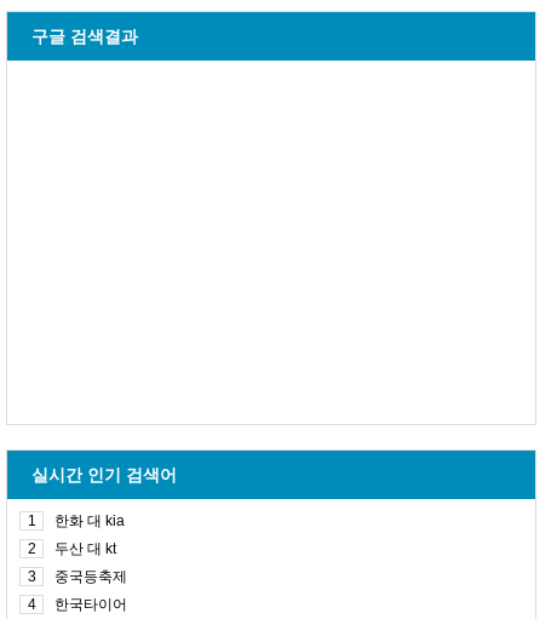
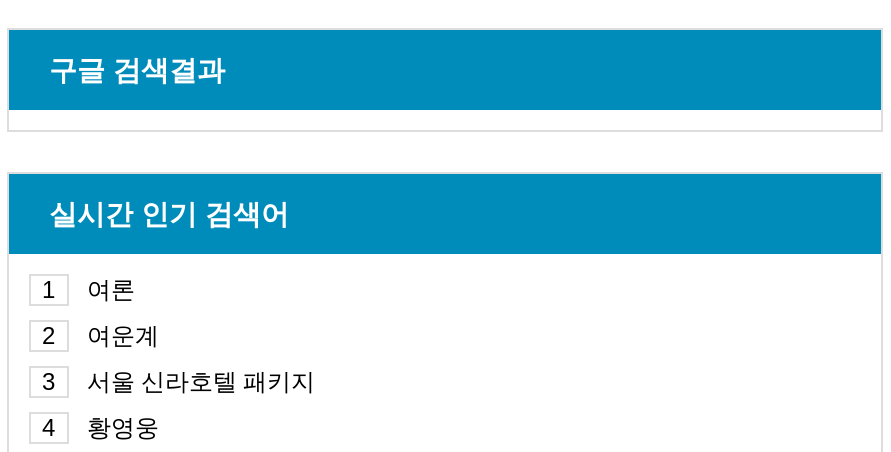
[54,512,125,529] 한화 대 kia -> [87,276,135,304] 여론
[54,540,116,557] 두산 대 kt -> [87,322,159,350] 여운계
[54,568,127,585] 중국등축제 -> [87,368,315,396] 서울 신라호텔 패키지
[54,596,127,613] 한국타이어 -> [87,414,159,442] 황영웅

